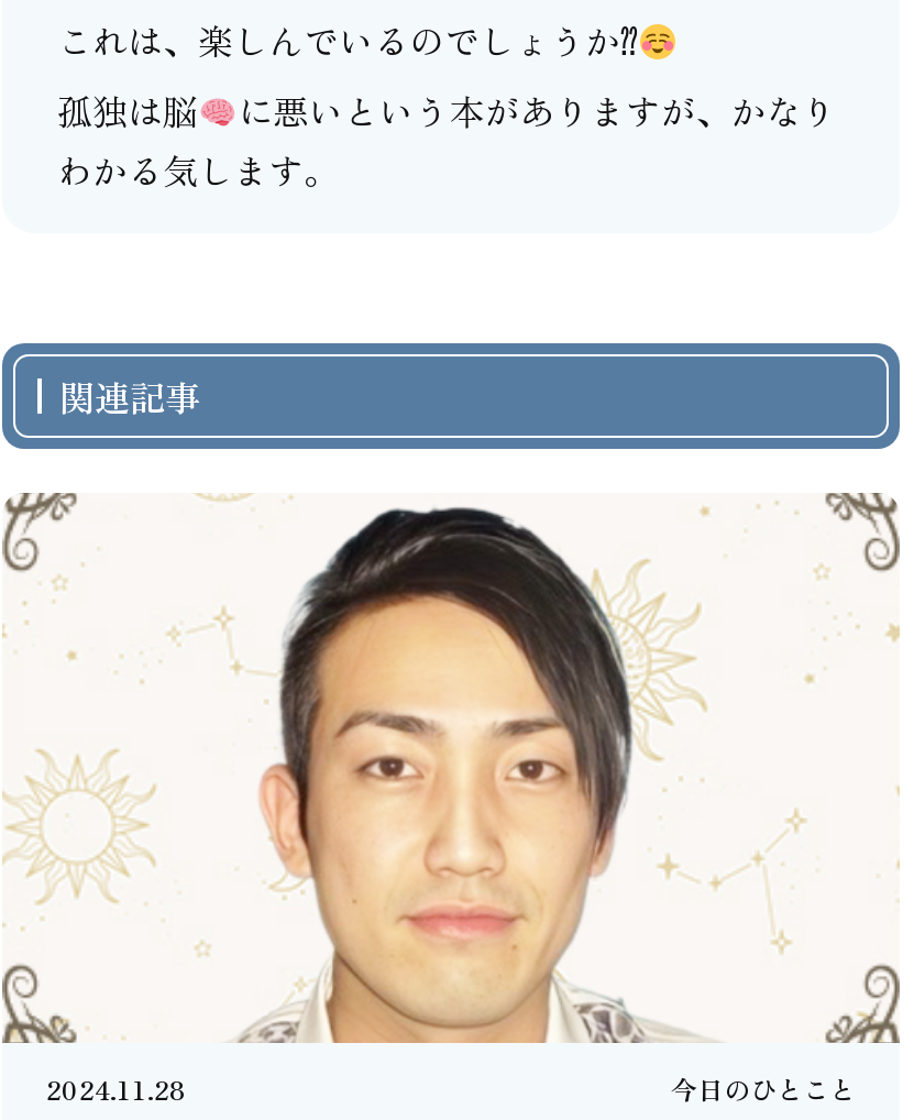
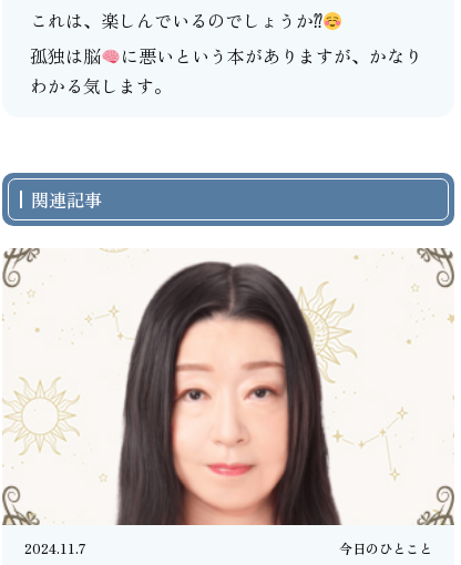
[46,506,695,1107] [image] | 2024.11.28 -> [24,256,348,557] [image] | 2024.11.7

